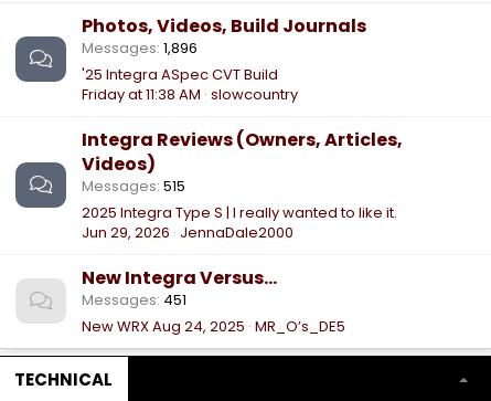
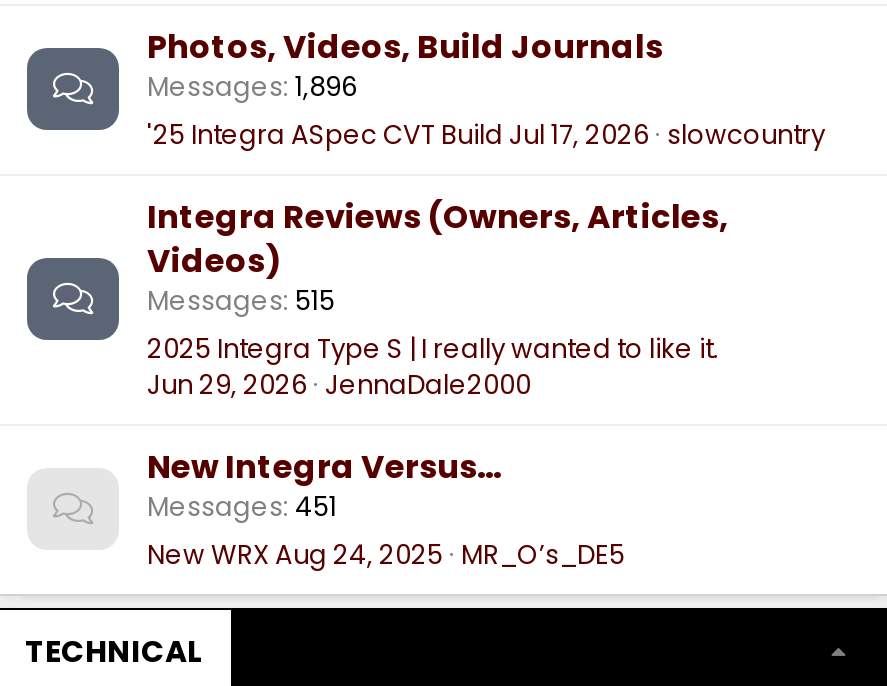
[15,27,298,105] [image] | '25 Integra ASpec CVT Build | Friday at 11:38 AM slowcountry -> [25,46,825,154] [image] | '25 Integra ASpec CVT Build Jul 17, 2026 slowcountry

